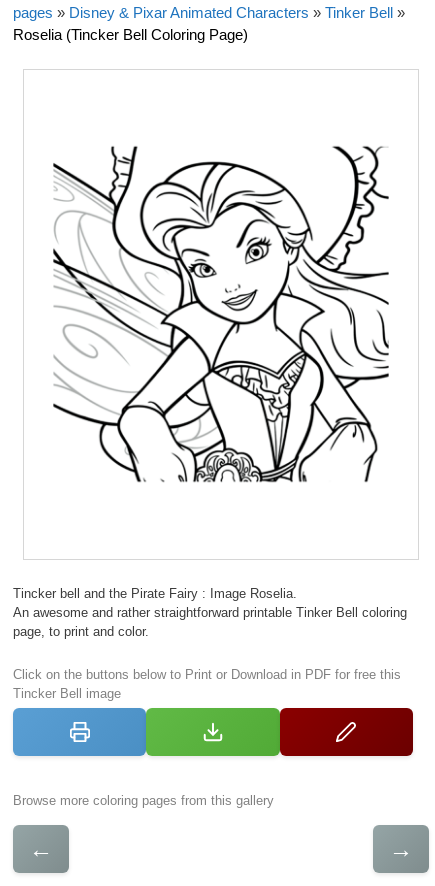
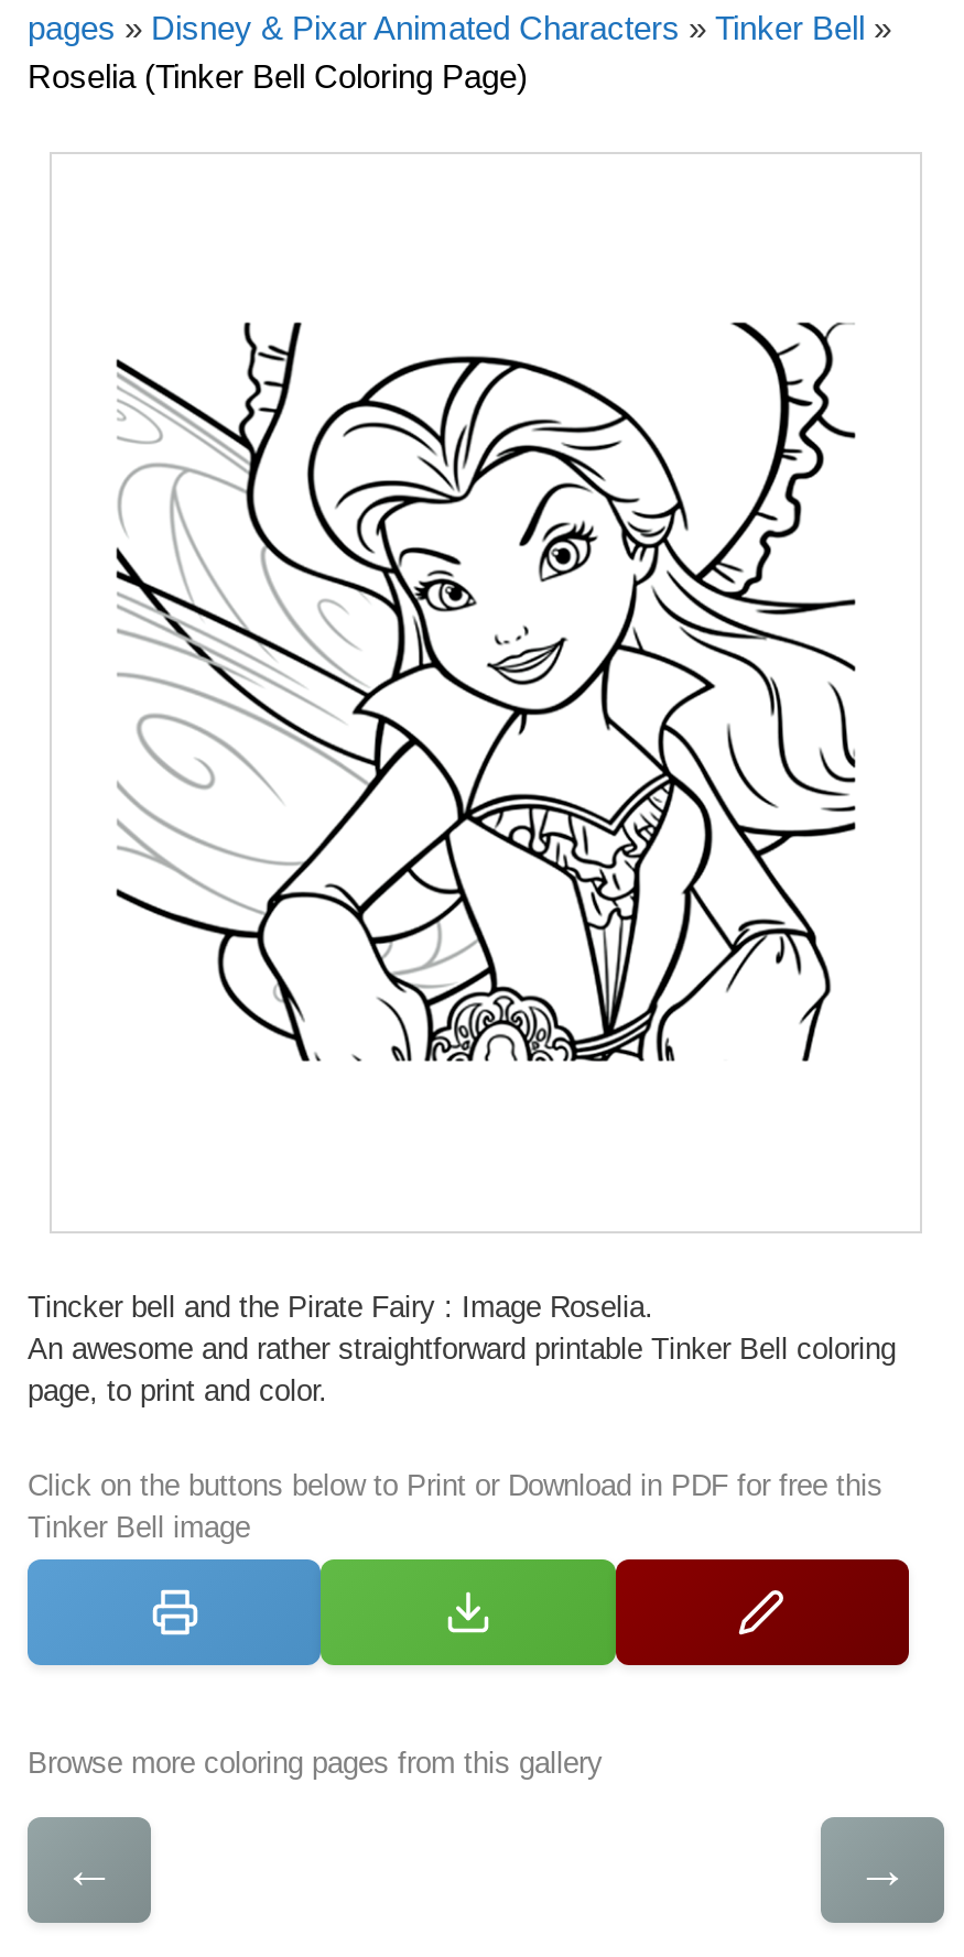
[13,26,248,43] Roselia (Tincker Bell Coloring Page) -> [28,57,528,95] Roselia (Tinker Bell Coloring Page)
[13,686,121,701] Tincker Bell image -> [28,1511,250,1544] Tinker Bell image

